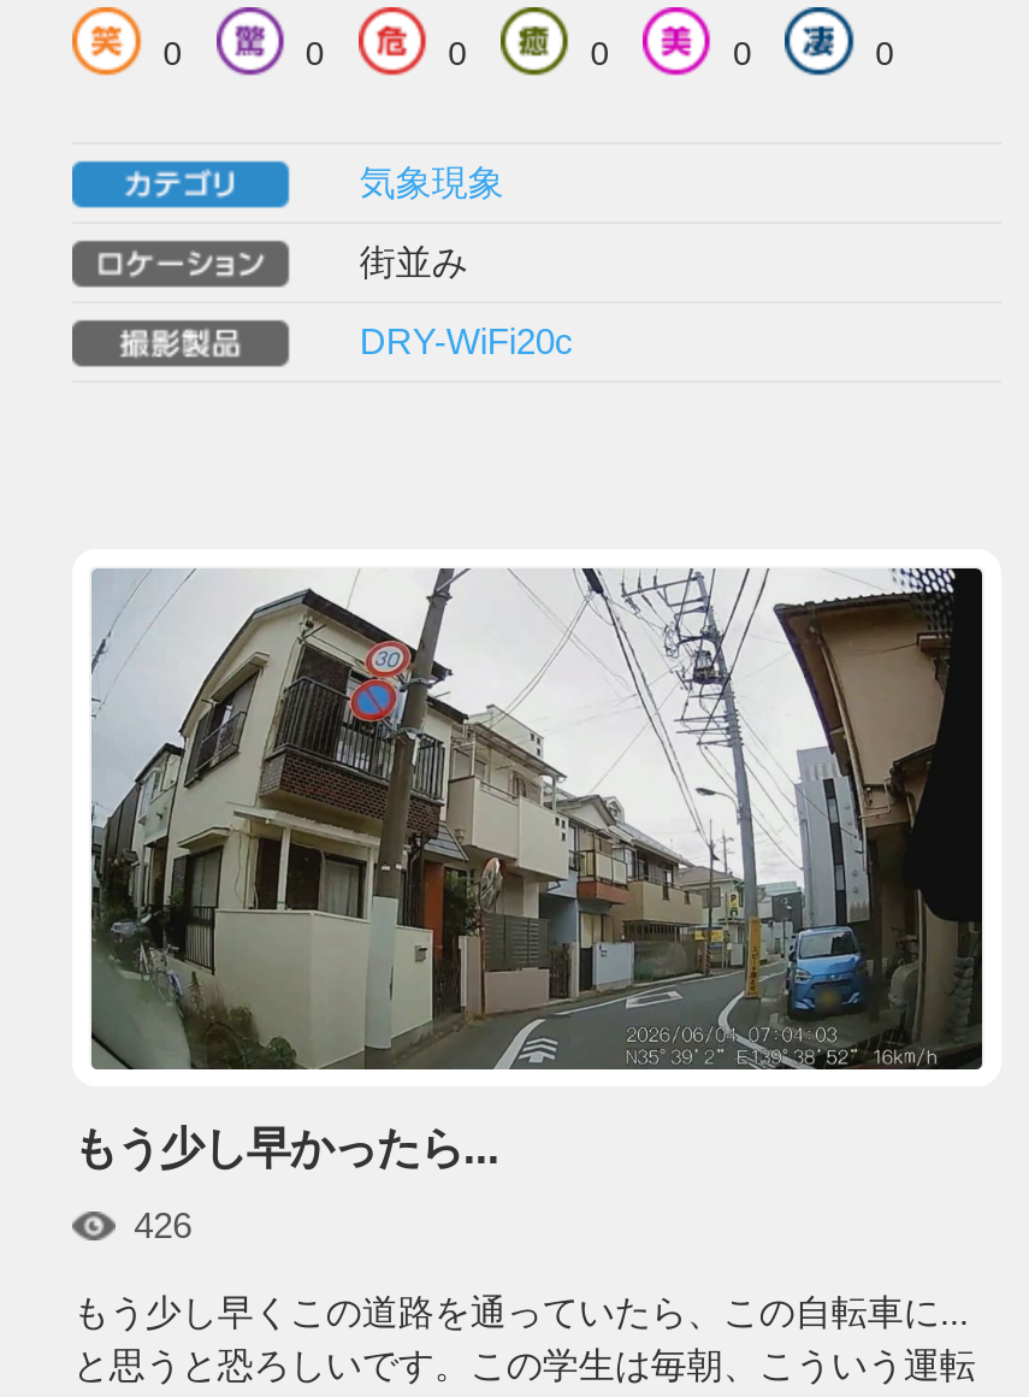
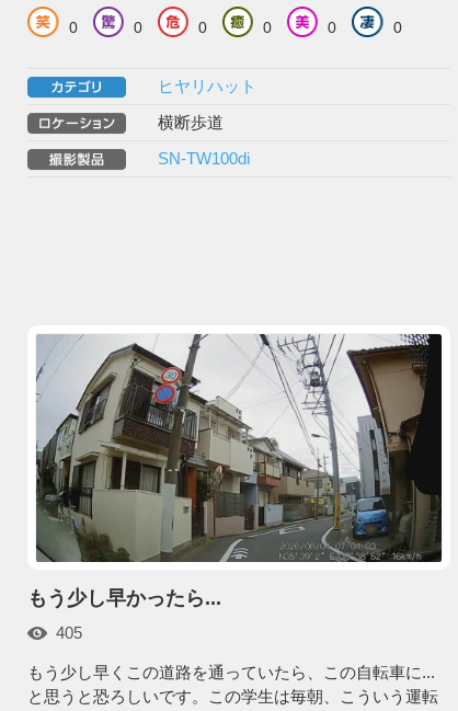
[360,165,504,203] 気象現象 -> [158,78,257,96] ヒヤリハット
[360,244,468,282] 街並み -> [158,114,224,132] 横断歩道
[360,323,574,362] DRY-WiFi20c -> [158,150,250,168] SN-TW100di
[134,1206,192,1244] 426 -> [55,624,82,641] 405

